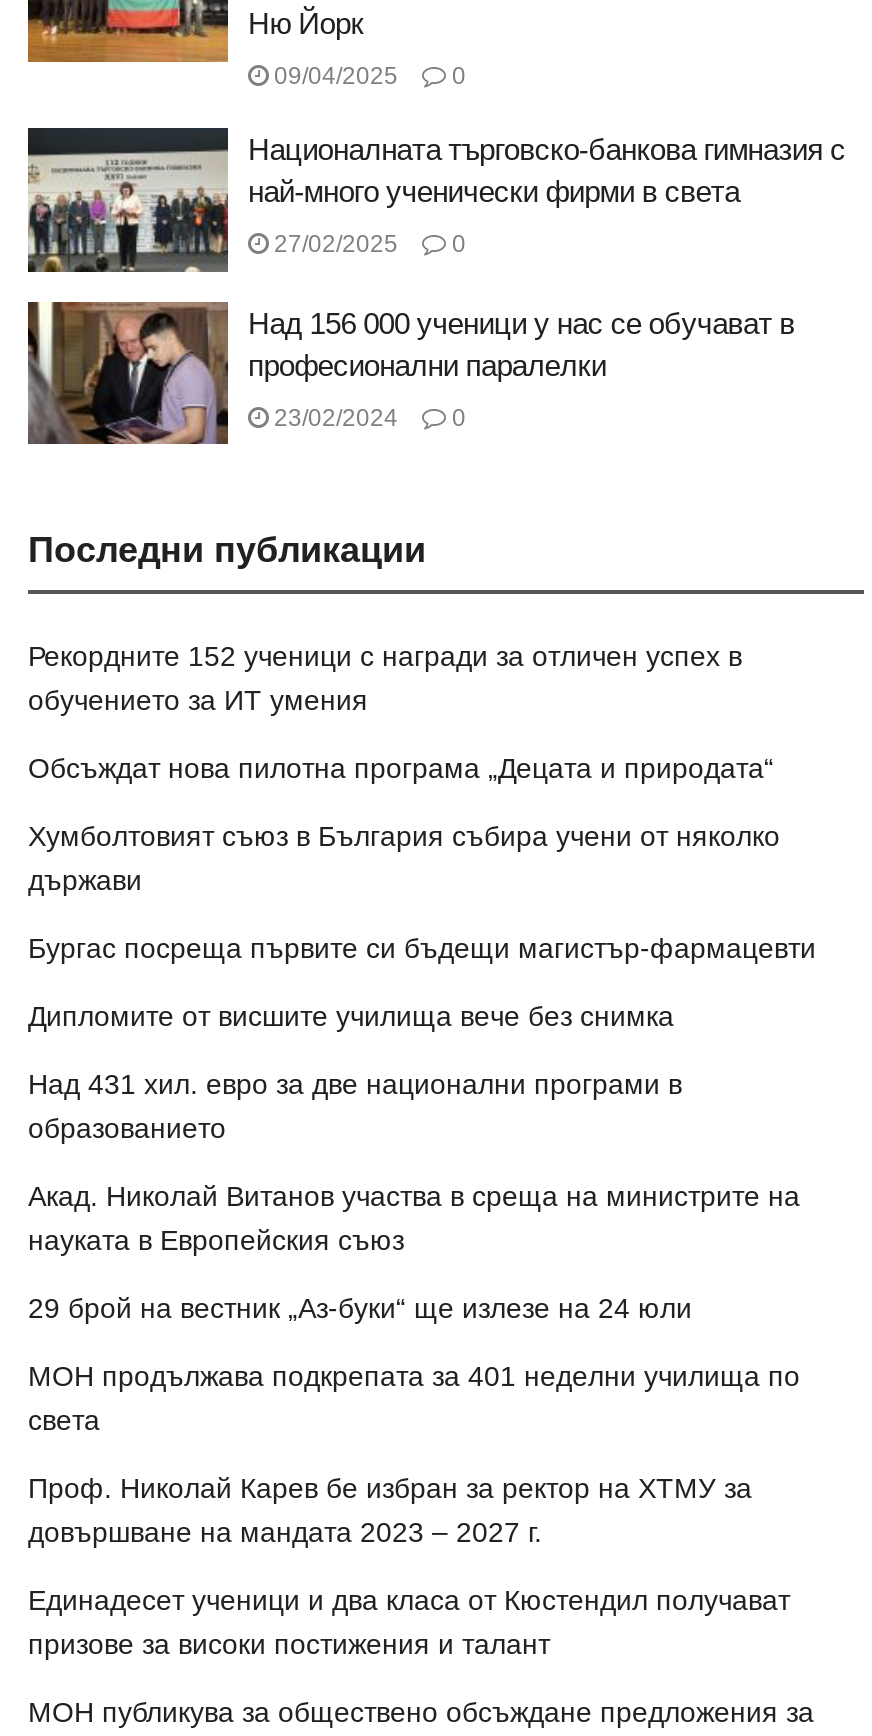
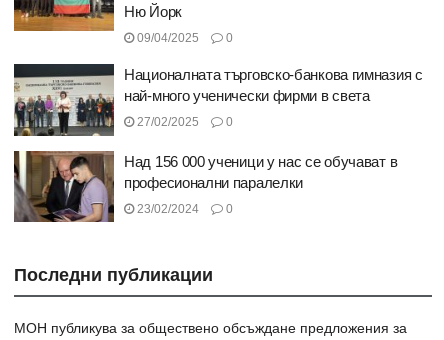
[28,640,816,1660] Рекордните 152 ученици с награди за отличен успех в | обучението за ИТ умения | Обсъждат нова пилотна програма „Децата и природата“ | Хумболтовият съюз в България събира учени от няколко | държави | Бургас посреща първите си бъдещи магистър-фармацевти | Дипломите от висшите училища вече без снимка | Над 431 хил. евро за две национални програми в | образованието | Акад. Николай Витанов участва в среща на министрите на | науката в Европейския съюз | 29 брой на вестник „Аз-буки“ ще излезе на 24 юли | МОН продължава подкрепата за 401 неделни училища по | света | Проф. Николай Карев бе избран за ректор на ХТМУ за | довършване на мандата 2023 – 2027 г. | Единадесет ученици и два класа от Кюстендил получават | призове за високи постижения и талант -> none

